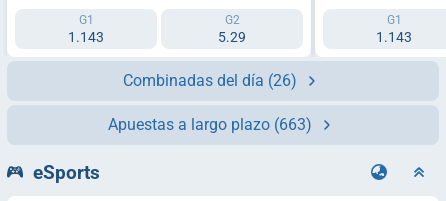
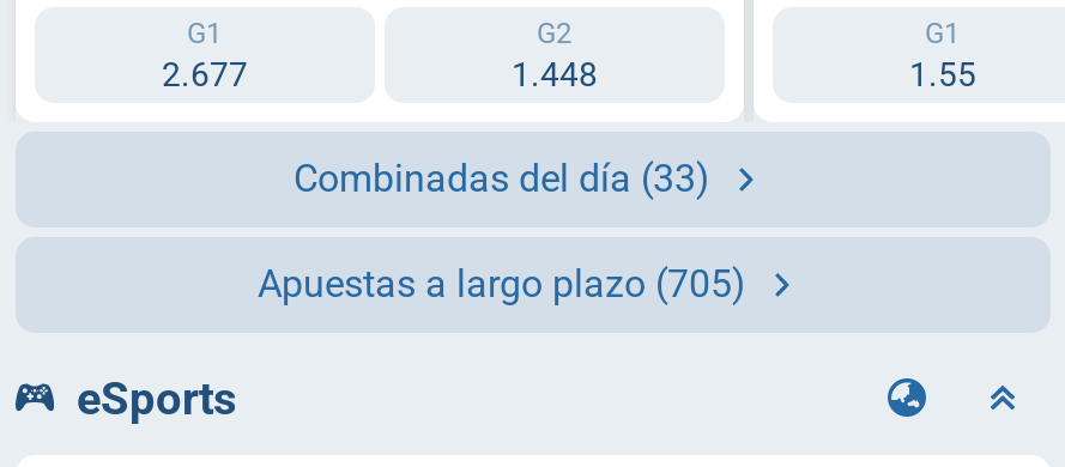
[68,28,104,44] 1.143 -> [162,54,248,92] 2.677
[218,28,246,44] 5.29 -> [512,54,598,92] 1.448
[376,28,412,44] 1.143 -> [909,54,976,92] 1.55
[123,70,297,89] Combinadas del día (26) -> [294,154,710,200] Combinadas del día (33)
[108,114,312,133] Apuestas a largo plazo (663) -> [258,260,746,305] Apuestas a largo plazo (705)

